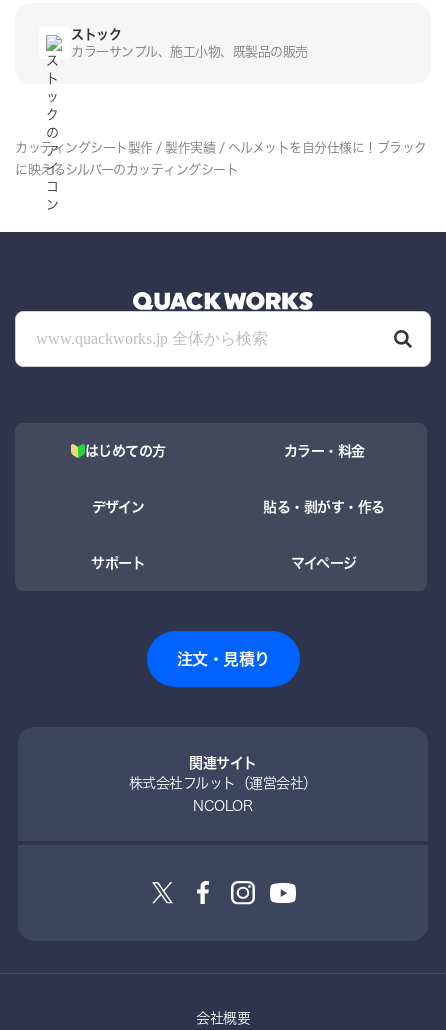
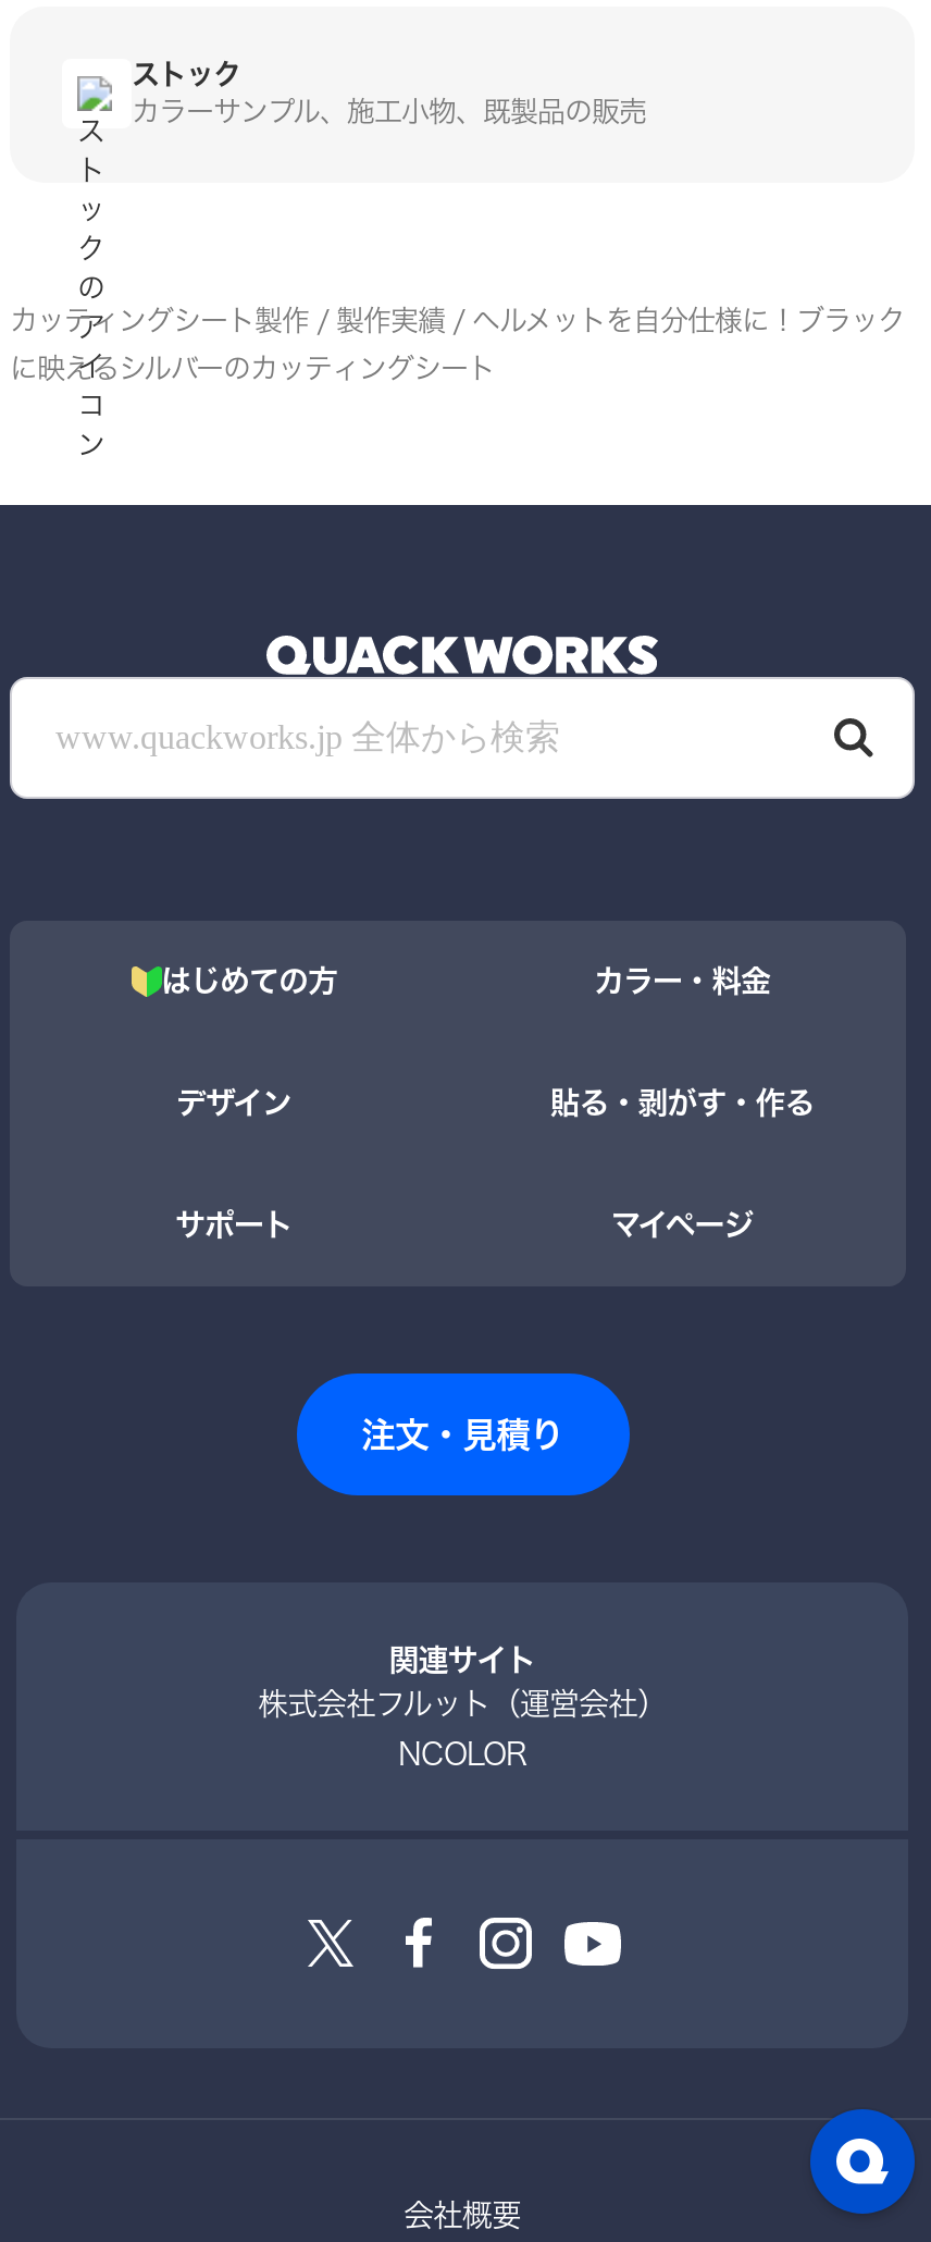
none -> [808,2107,917,2214] [image]

